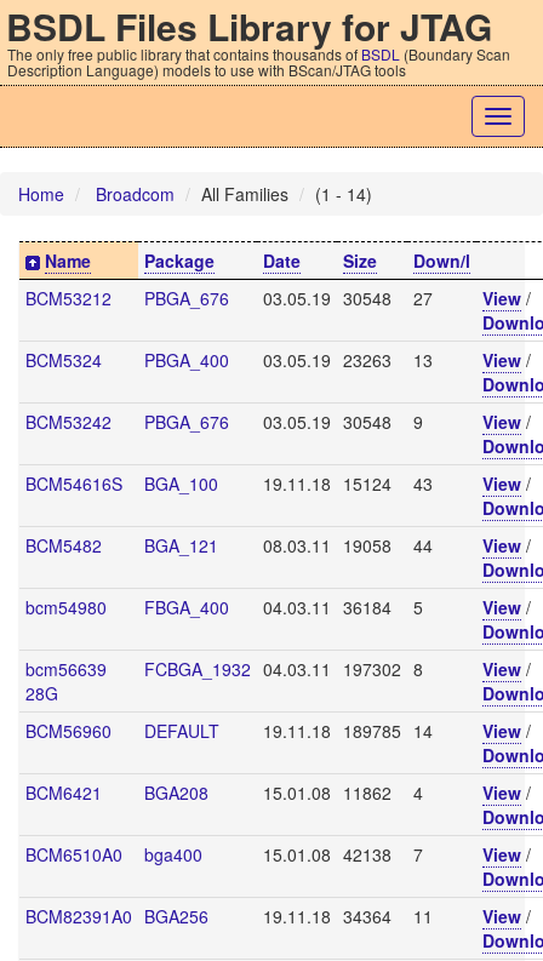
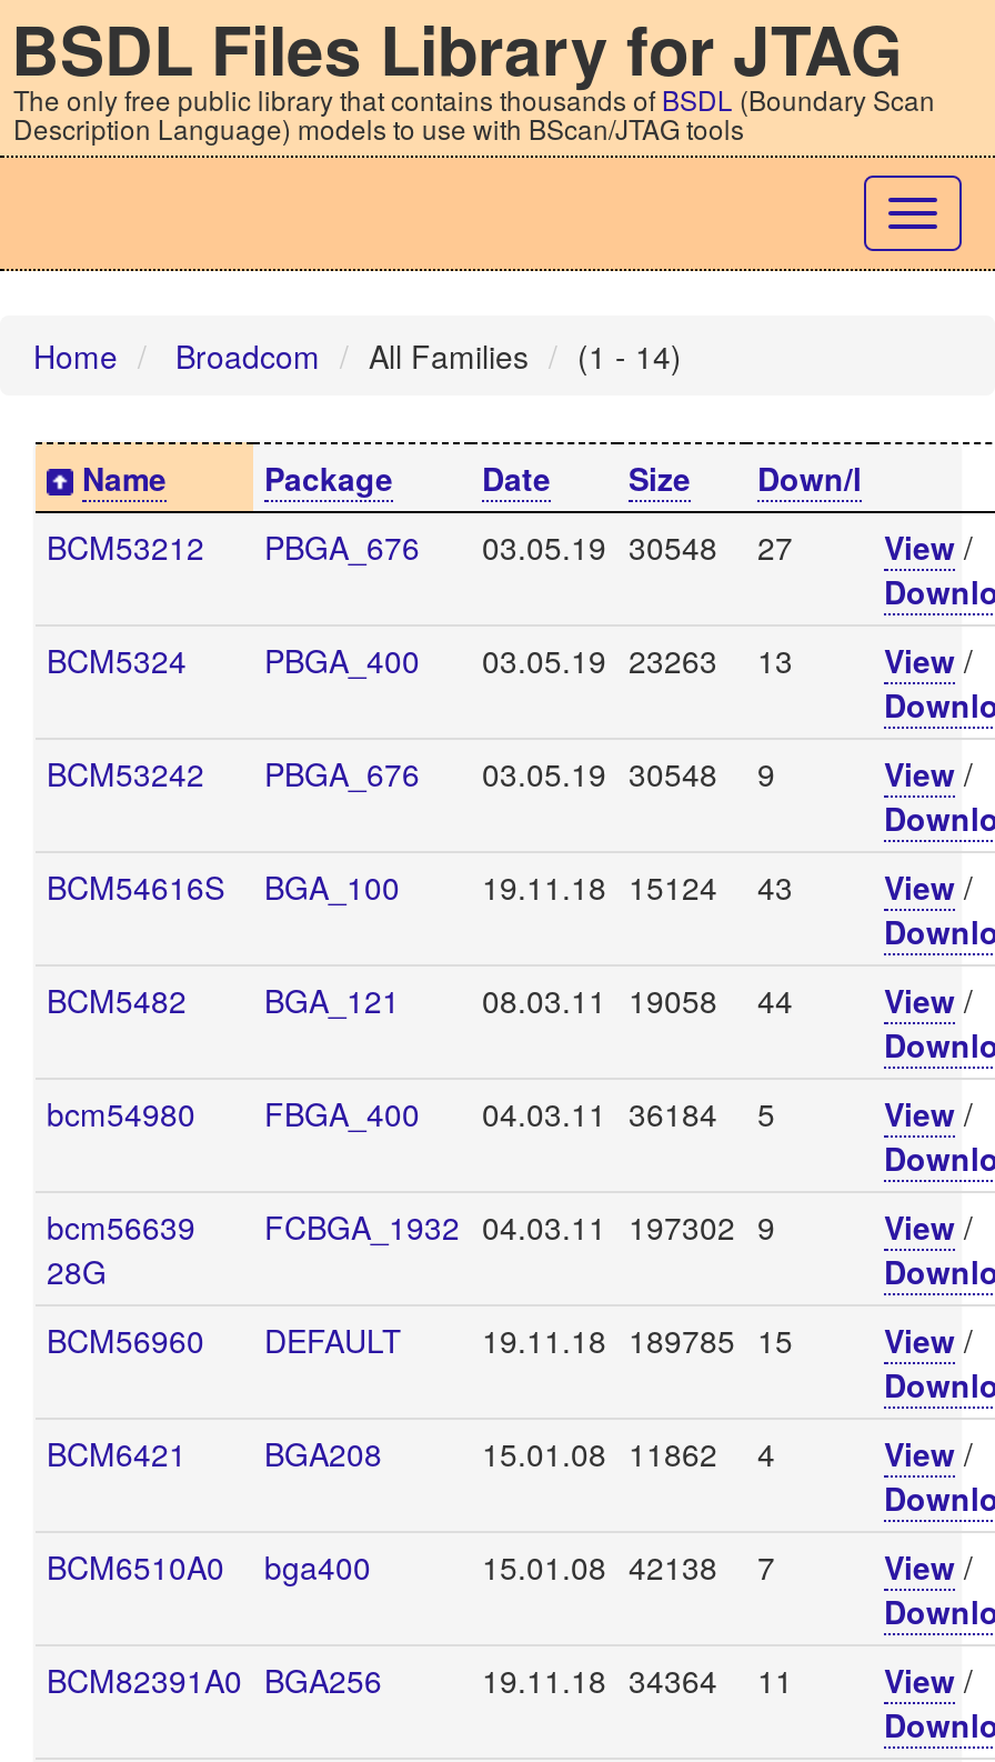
[25,657,423,681] bcm56639 FCBGA_1932 04.03.11 197302 8 -> [47,1204,775,1249] bcm56639 FCBGA_1932 04.03.11 197302 9
[25,719,433,743] BCM56960 DEFAULT 19.11.18 189785 14 -> [47,1318,793,1362] BCM56960 DEFAULT 19.11.18 189785 15

